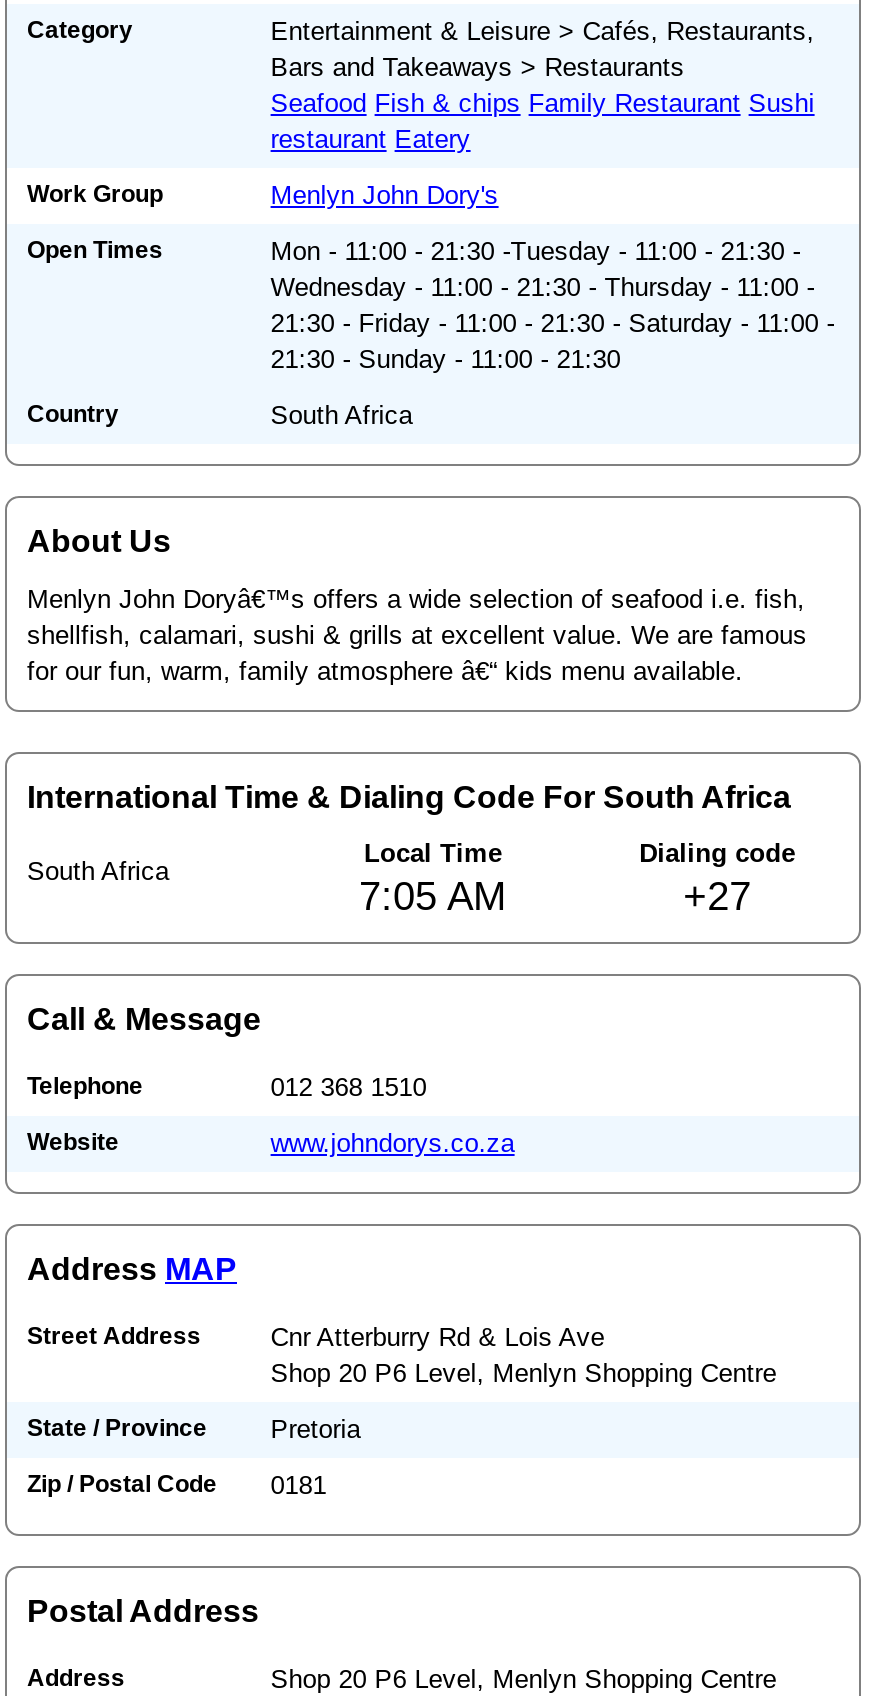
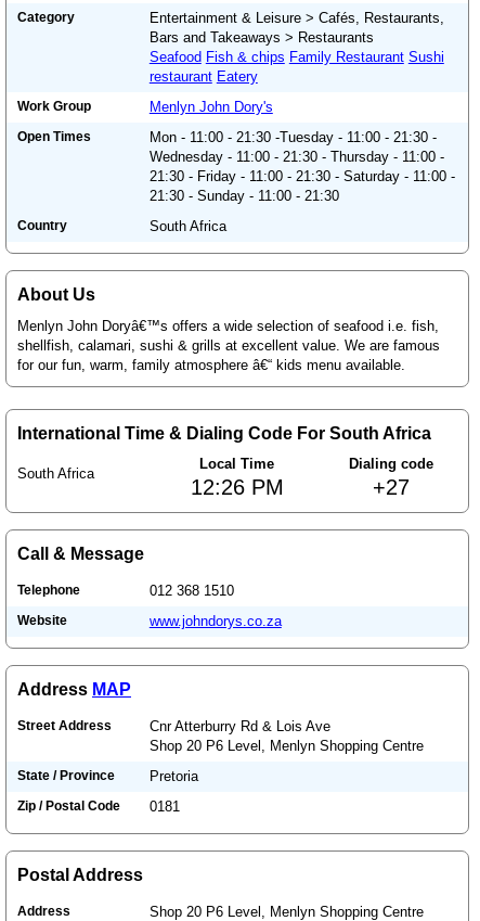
[359,874,507,918] 7:05 AM -> [191,475,284,499] 12:26 PM

